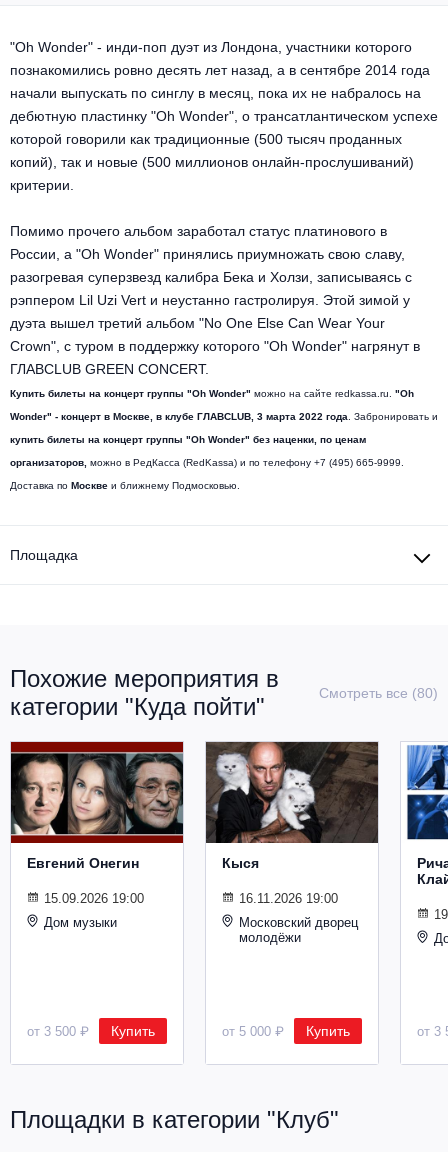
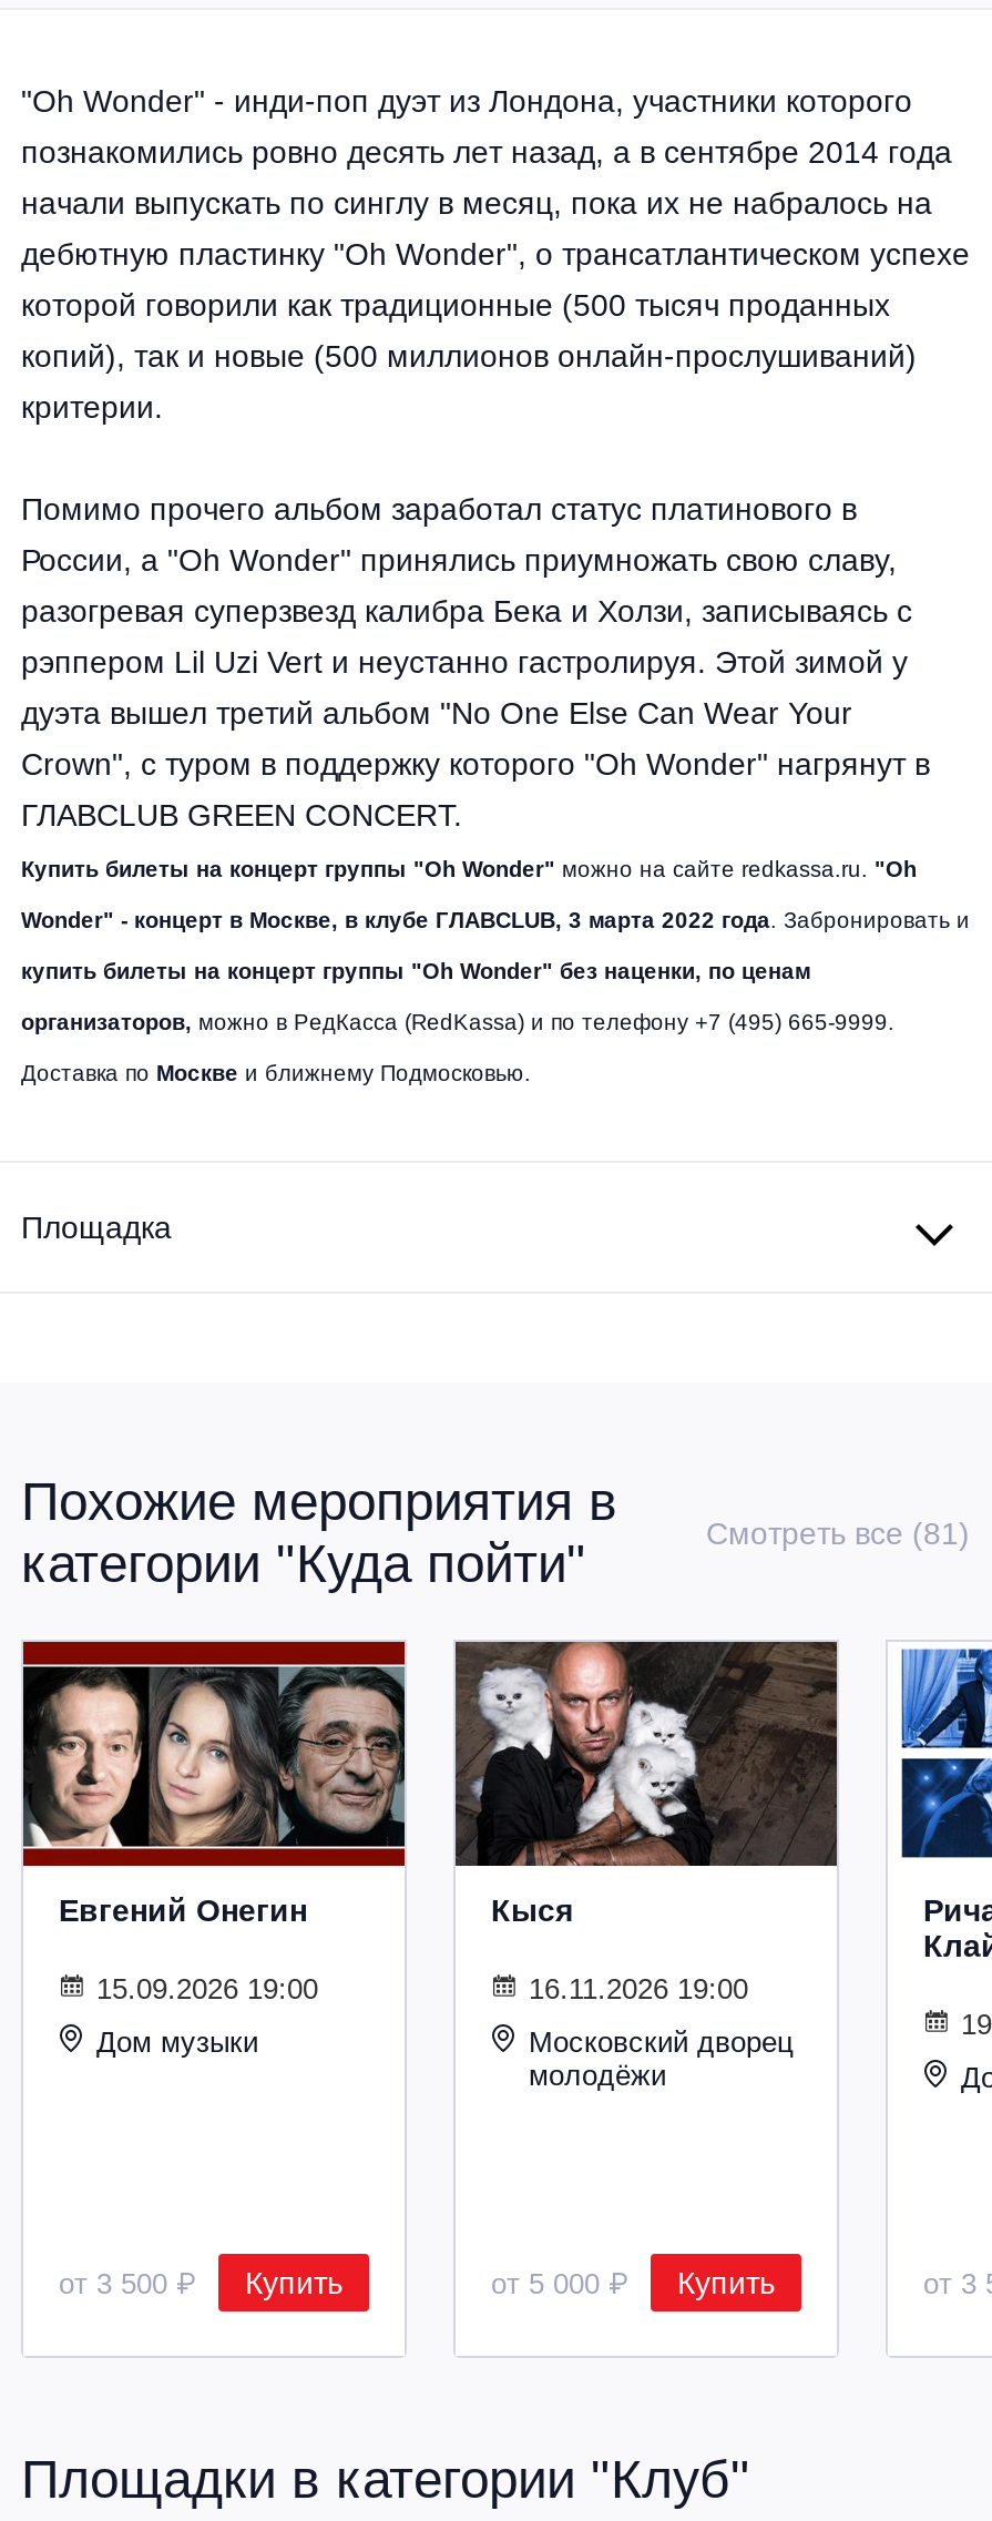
[319,685,438,701] Смотреть все (80) -> [706,1515,970,1551] Смотреть все (81)

